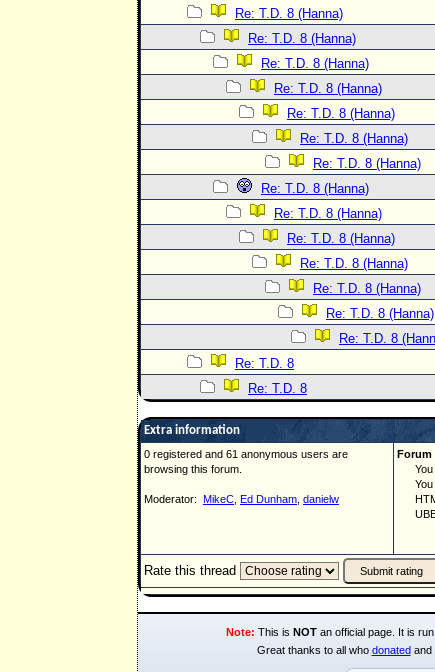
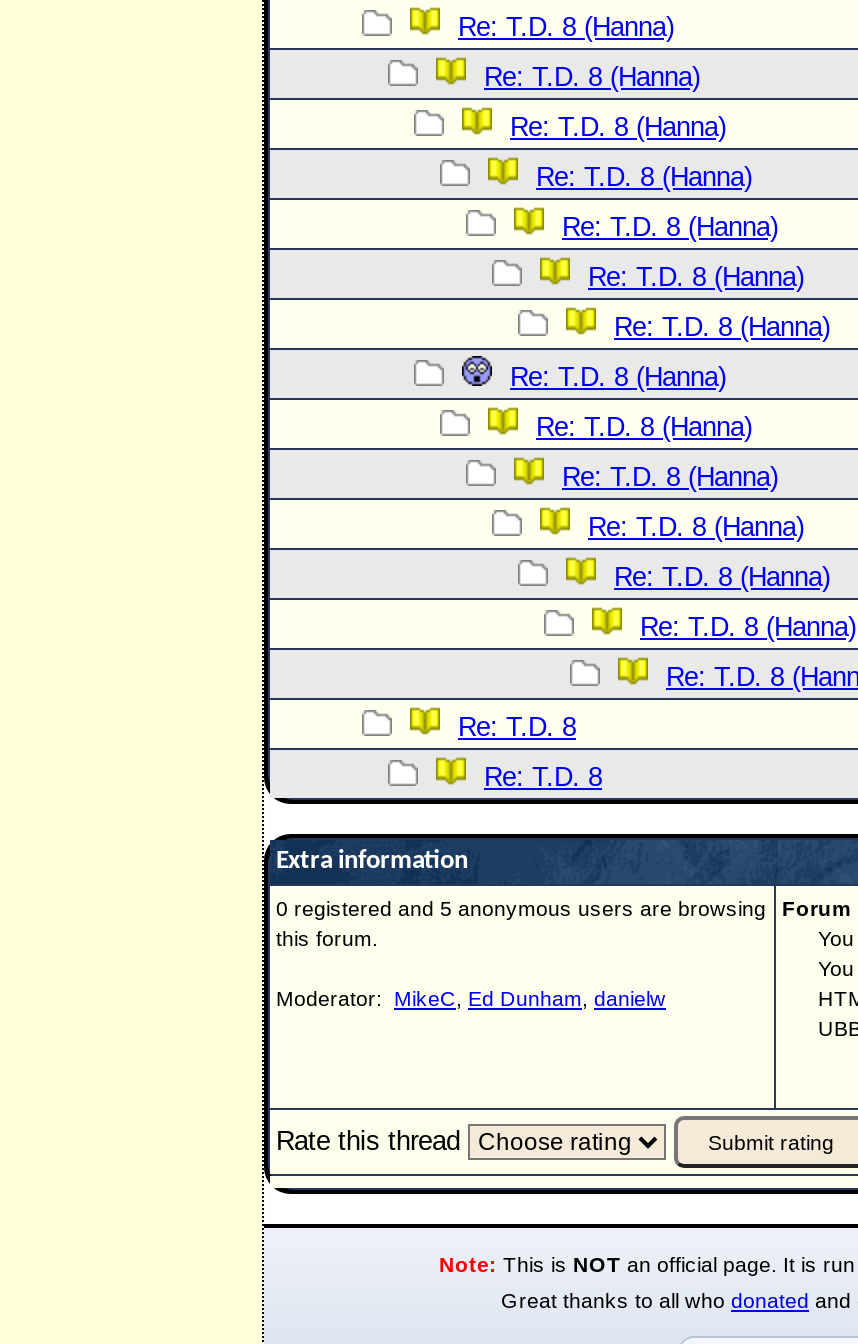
[144,448,348,475] 0 registered and 61 anonymous users are | browsing this forum. -> [276,896,766,950] 0 registered and 5 anonymous users are browsing | this forum.

